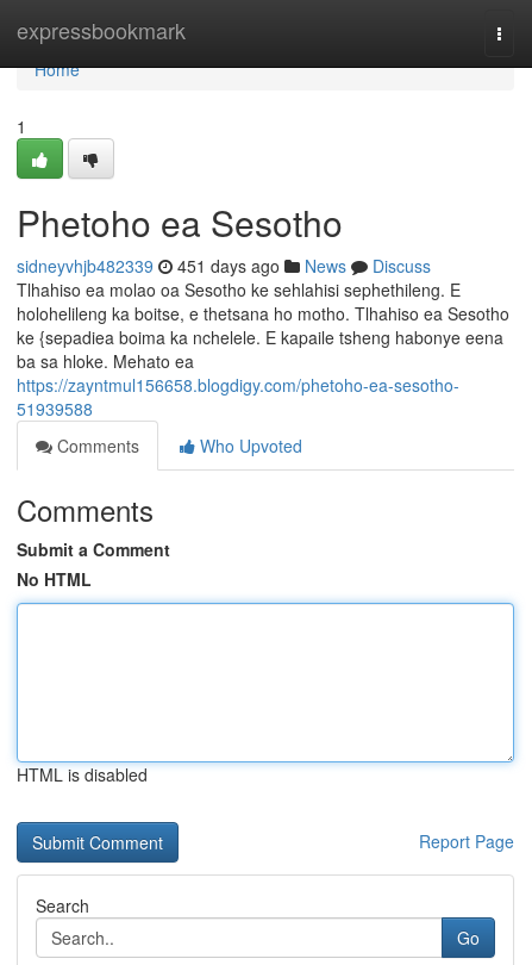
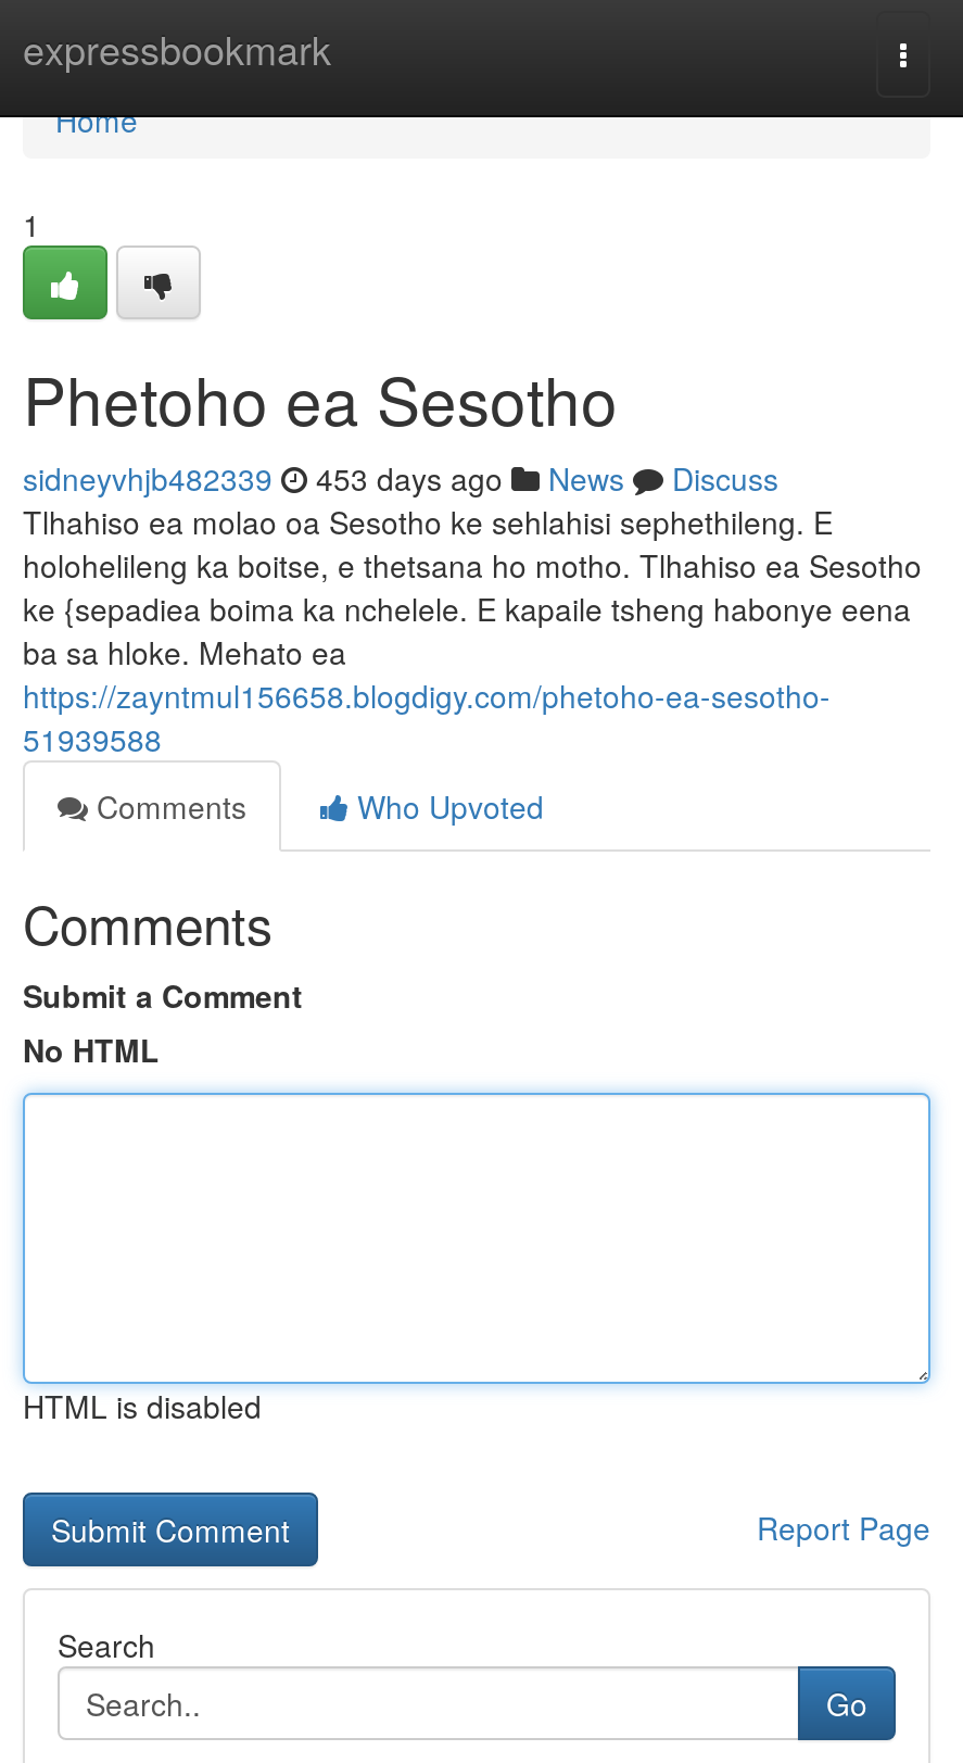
[17,254,431,278] sidneyvhjb482339 451 days ago News Discuss -> [23,456,778,500] sidneyvhjb482339 453 days ago News Discuss

